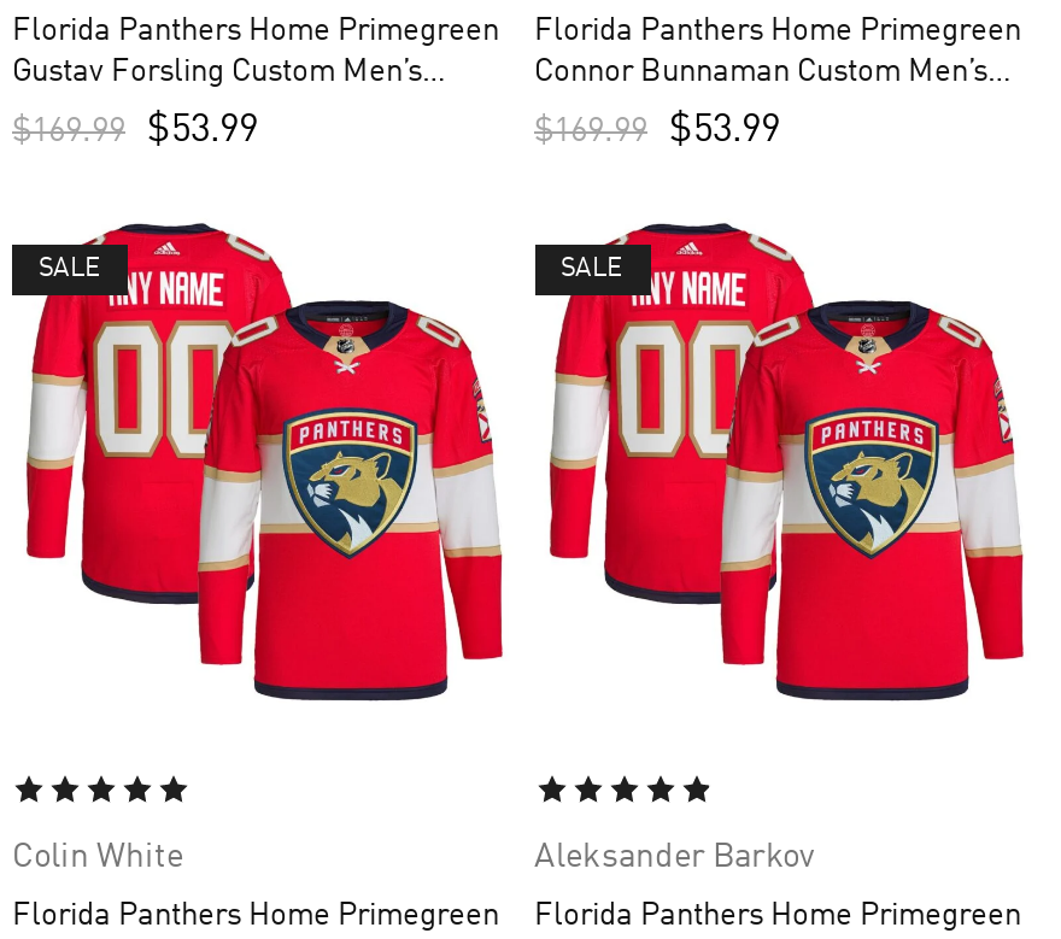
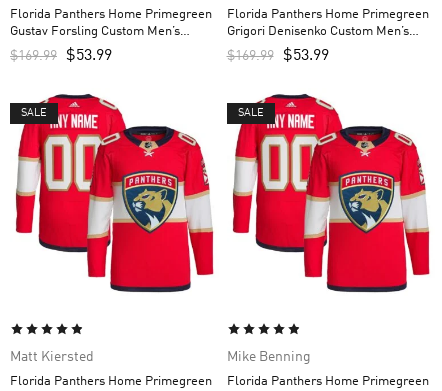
[534,56,987,88] Connor Bunnaman Custom Men’s -> [226,25,408,38] Grigori Denisenko Custom Men’s
[12,841,183,875] Colin White -> [10,350,94,364] Matt Kiersted
[534,841,814,875] Aleksander Barkov -> [226,350,310,364] Mike Benning

